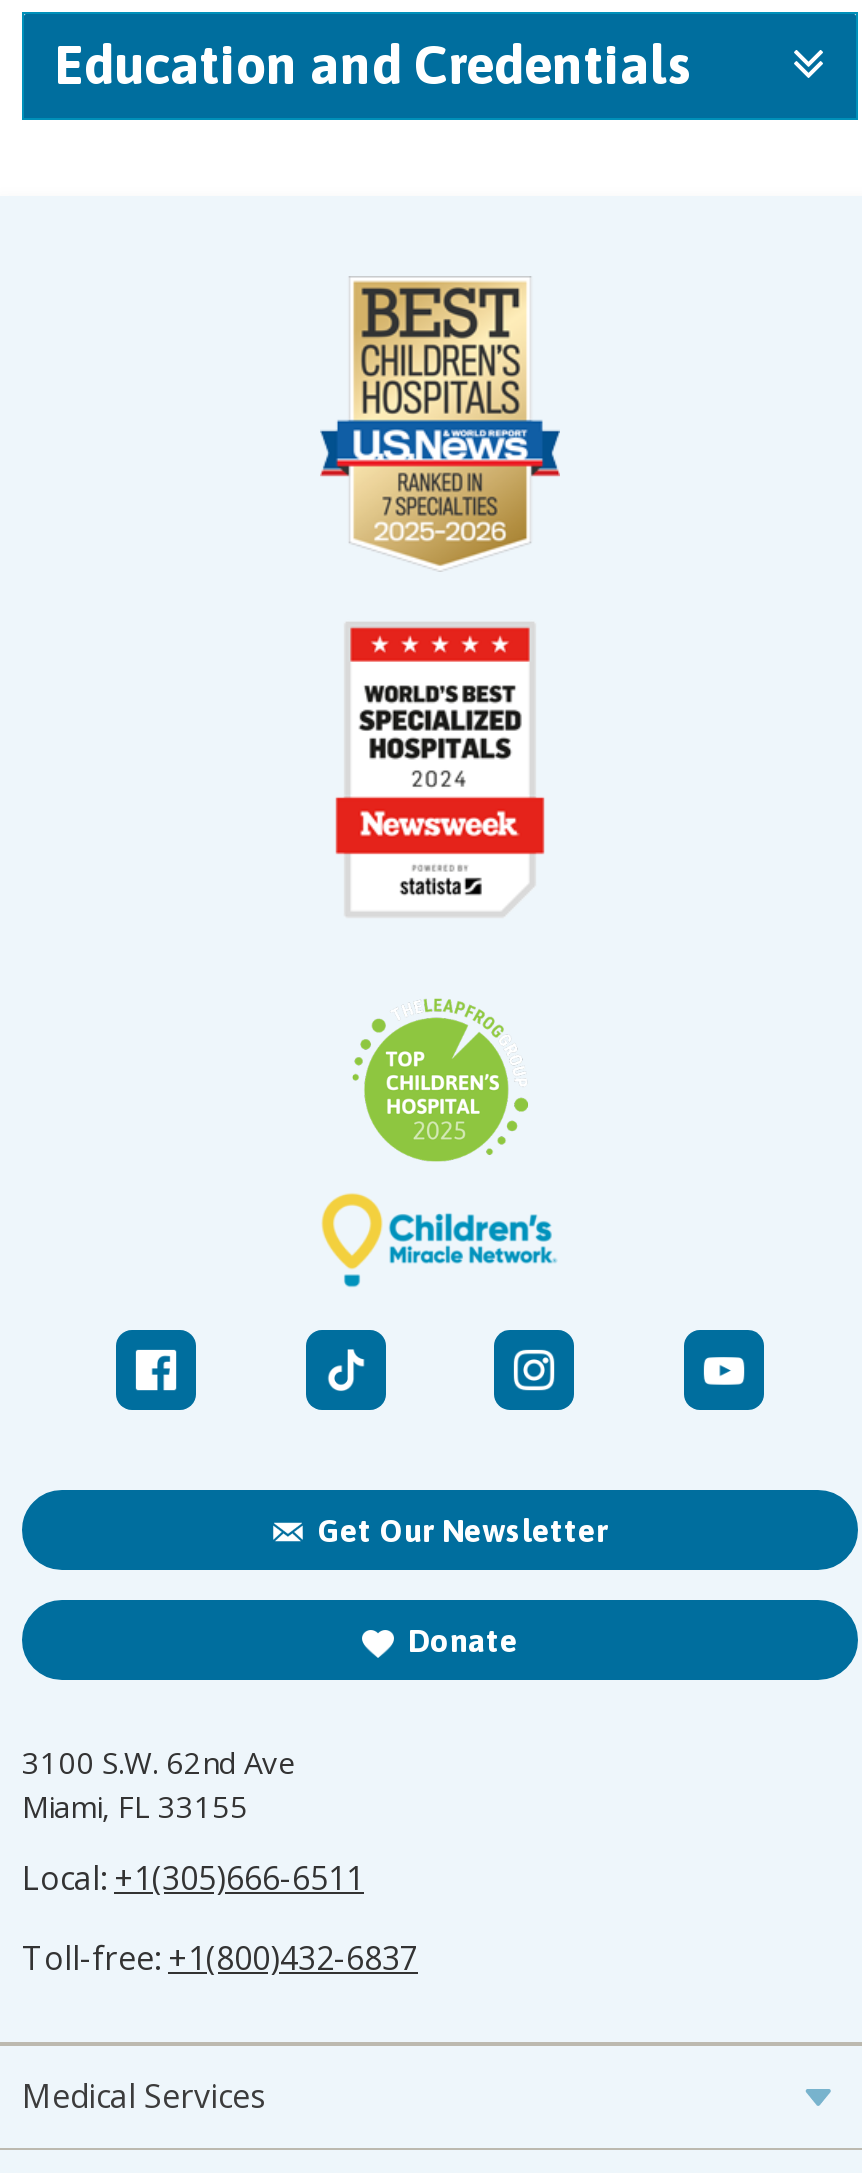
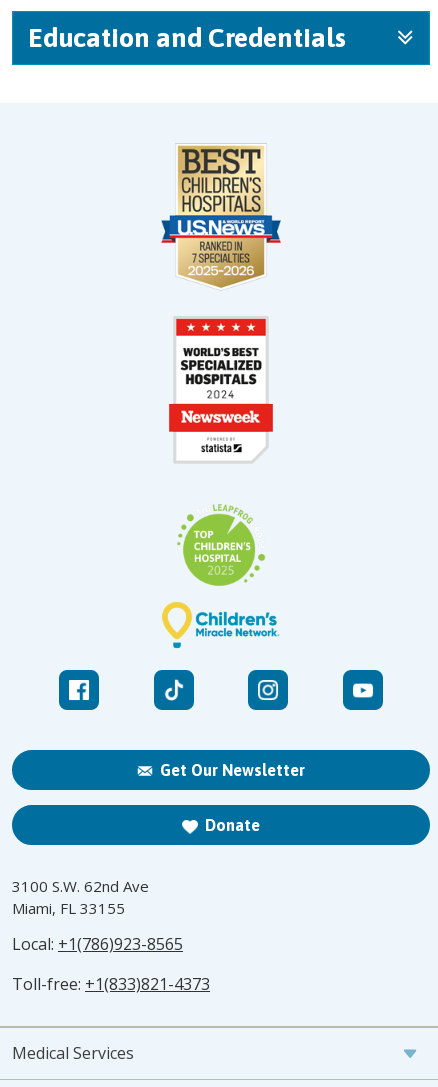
[22,1857,364,1901] Local: +1(305)666-6511 -> [12,933,183,955] Local: +1(786)923-8565
[22,1937,418,1981] Toll-free: +1(800)432-6837 -> [12,973,210,995] Toll-free: +1(833)821-4373

